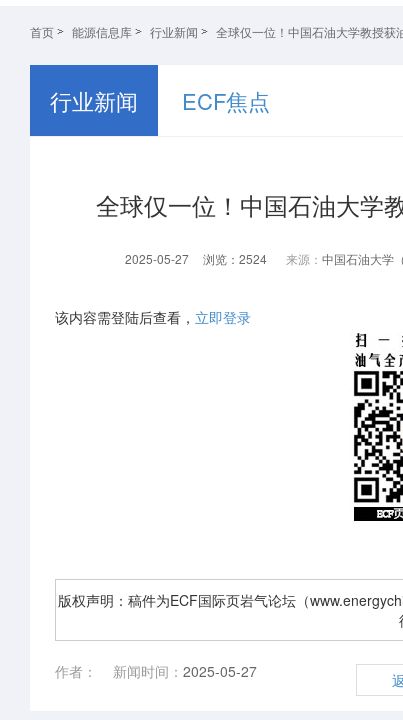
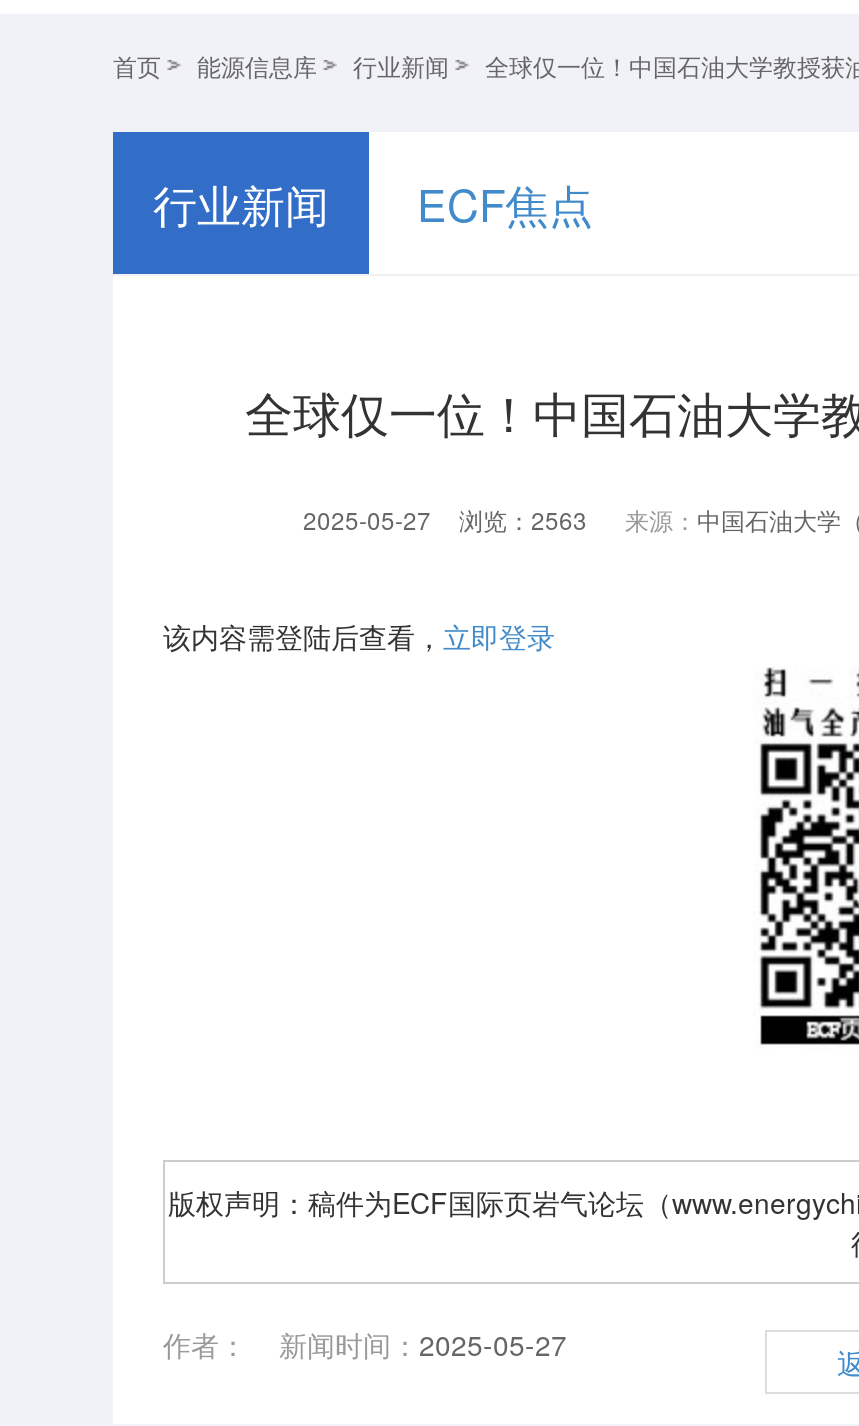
[203,250,267,267] 浏览：2524 -> [459,502,587,536] 浏览：2563

